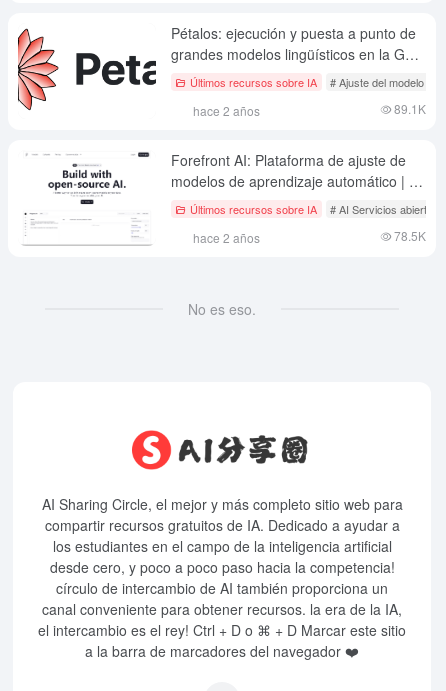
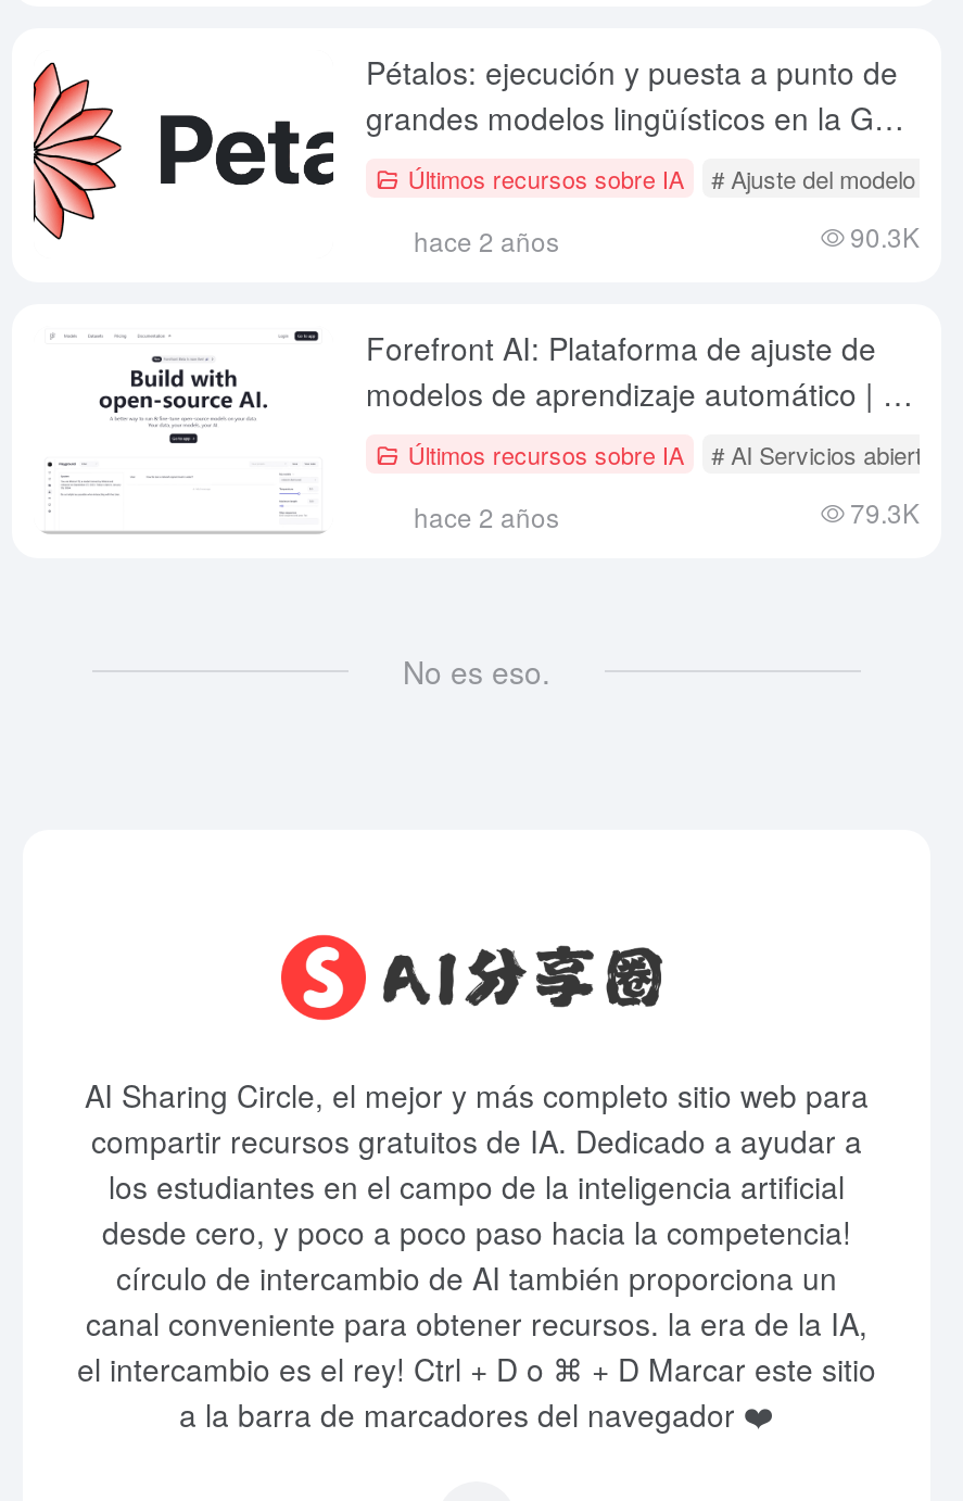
[394,100,426,117] 89.1K -> [850,217,920,254] 90.3K
[394,227,426,244] 78.5K -> [850,493,920,530] 79.3K

